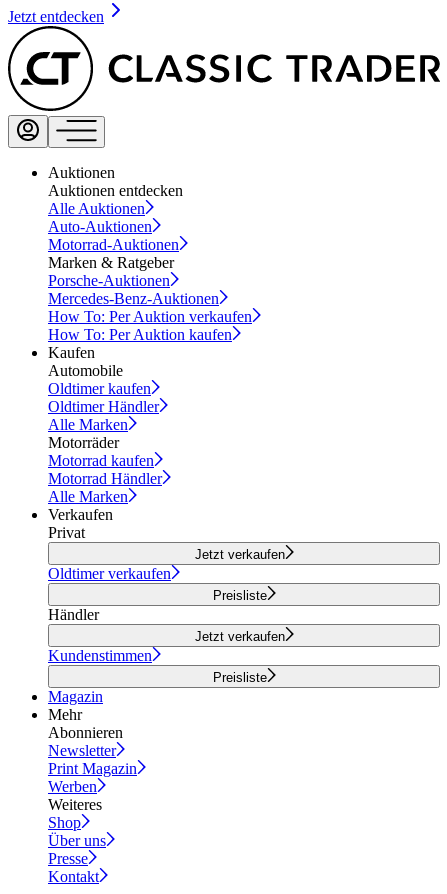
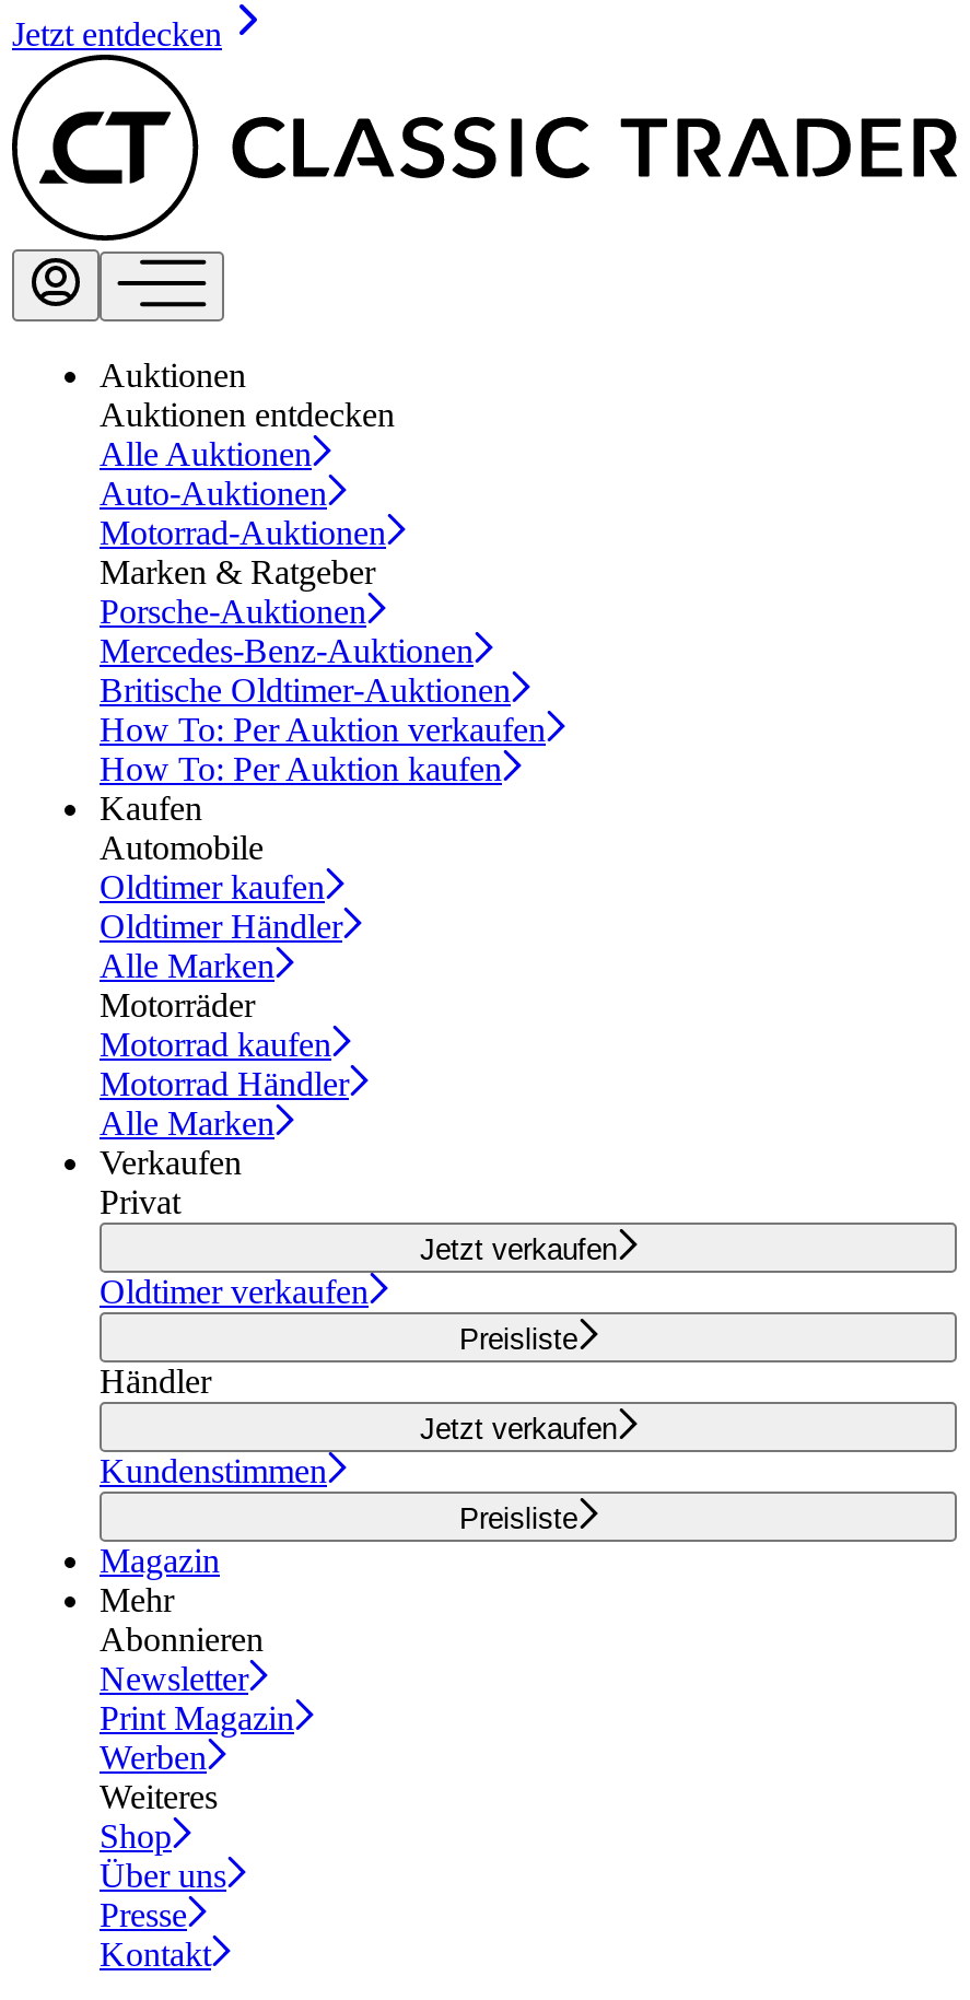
none -> [100,672,511,709] Britische Oldtimer-Auktionen

